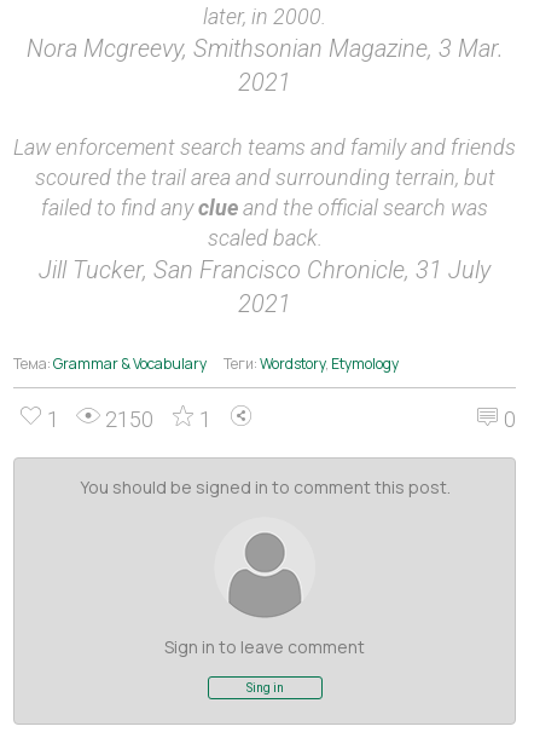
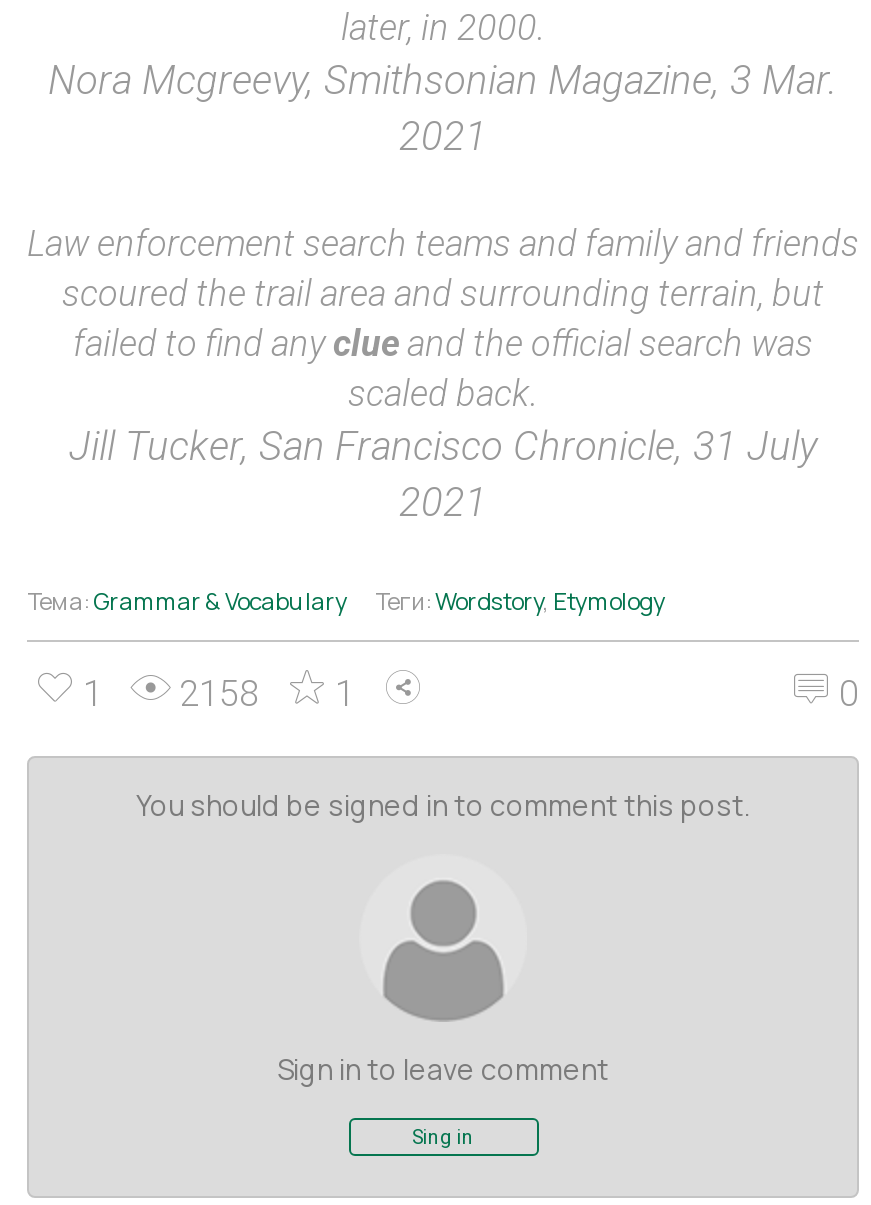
[47,406,211,432] 1 2150 1 -> [83,671,355,713] 1 2158 1

